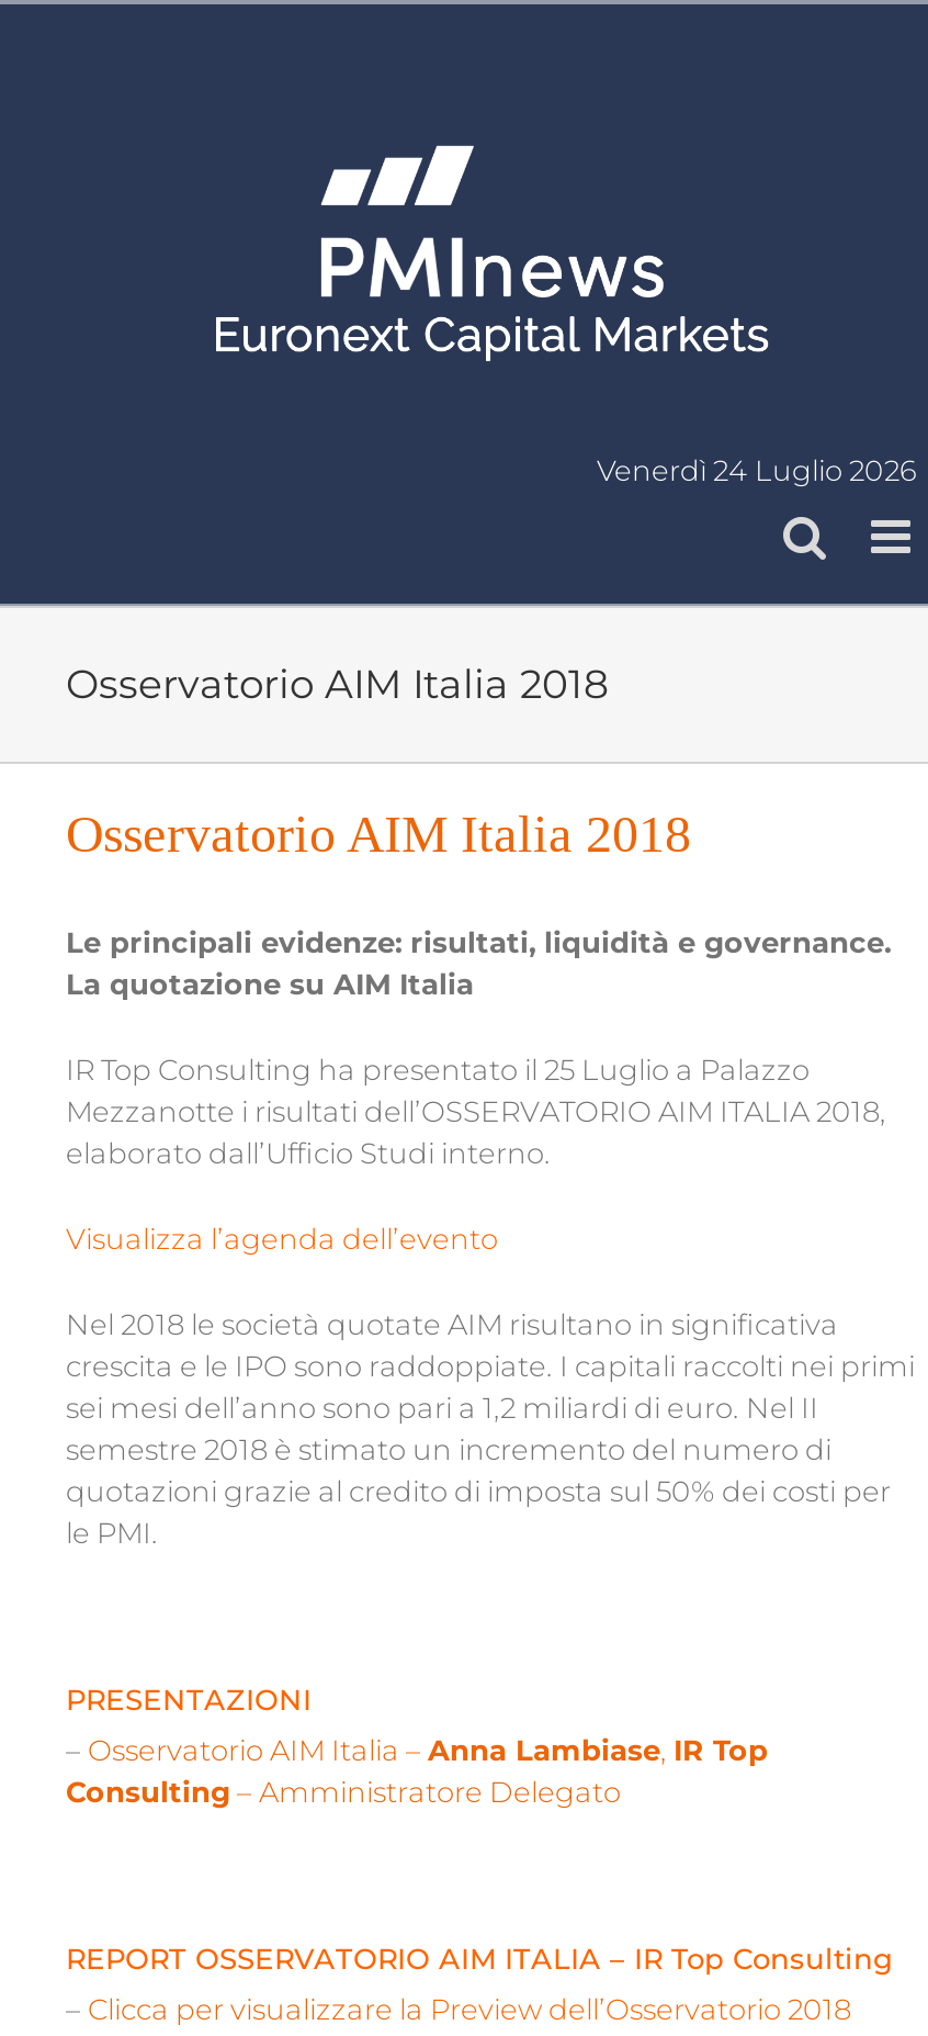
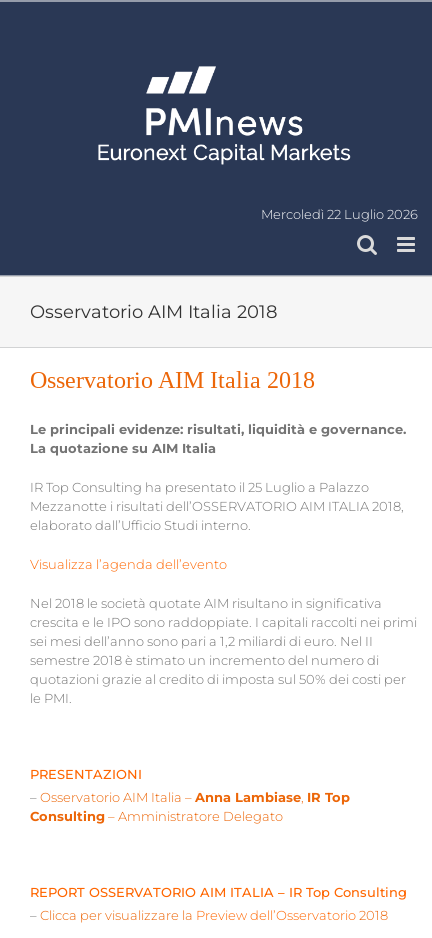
[597,454,917,487] Venerdì 24 Luglio 2026 -> [261,207,418,222] Mercoledì 22 Luglio 2026

